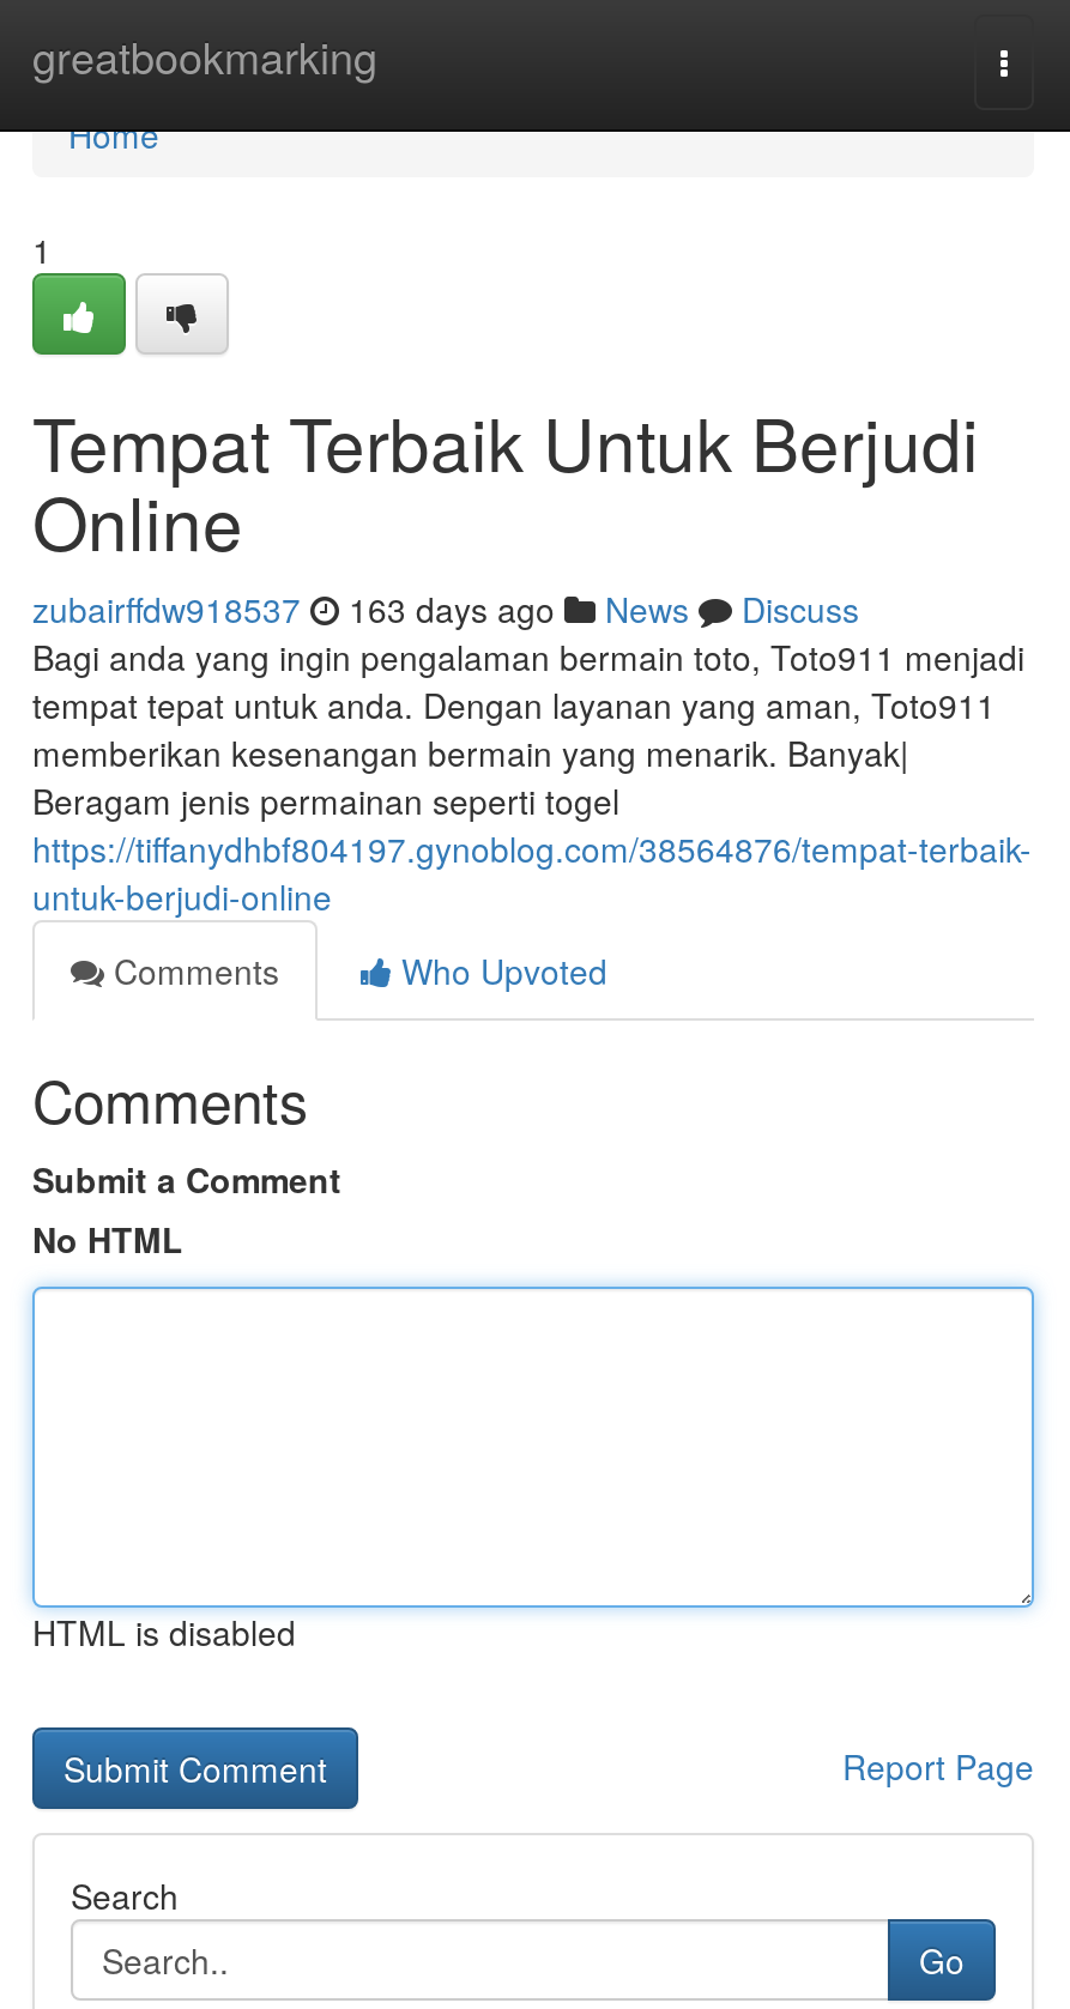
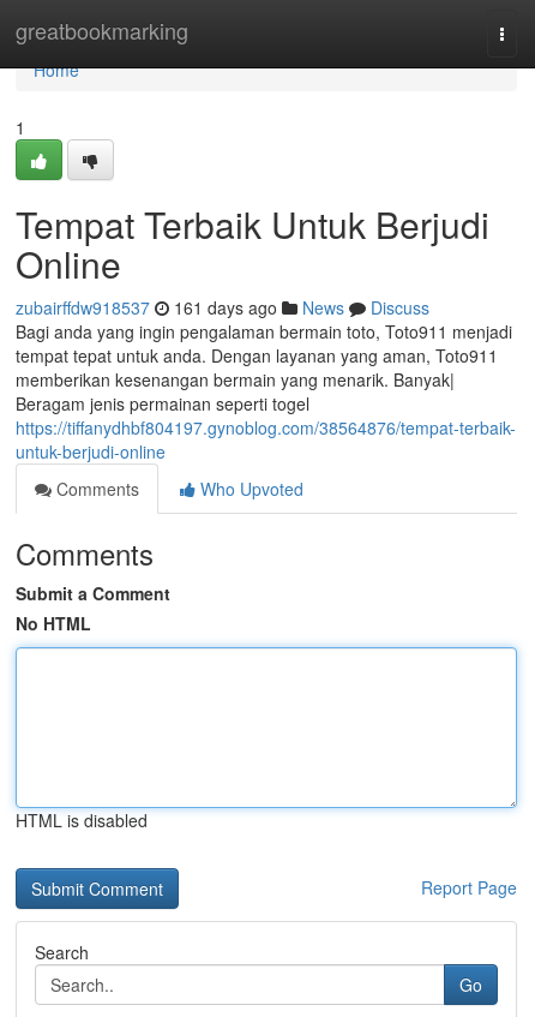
[32,585,859,633] zubairffdw918537 163 days ago News Discuss -> [16,295,429,319] zubairffdw918537 161 days ago News Discuss

